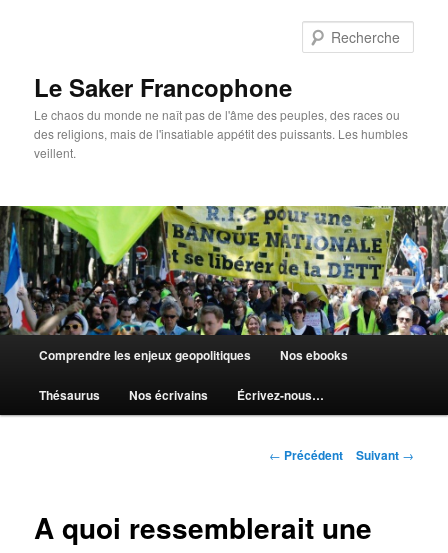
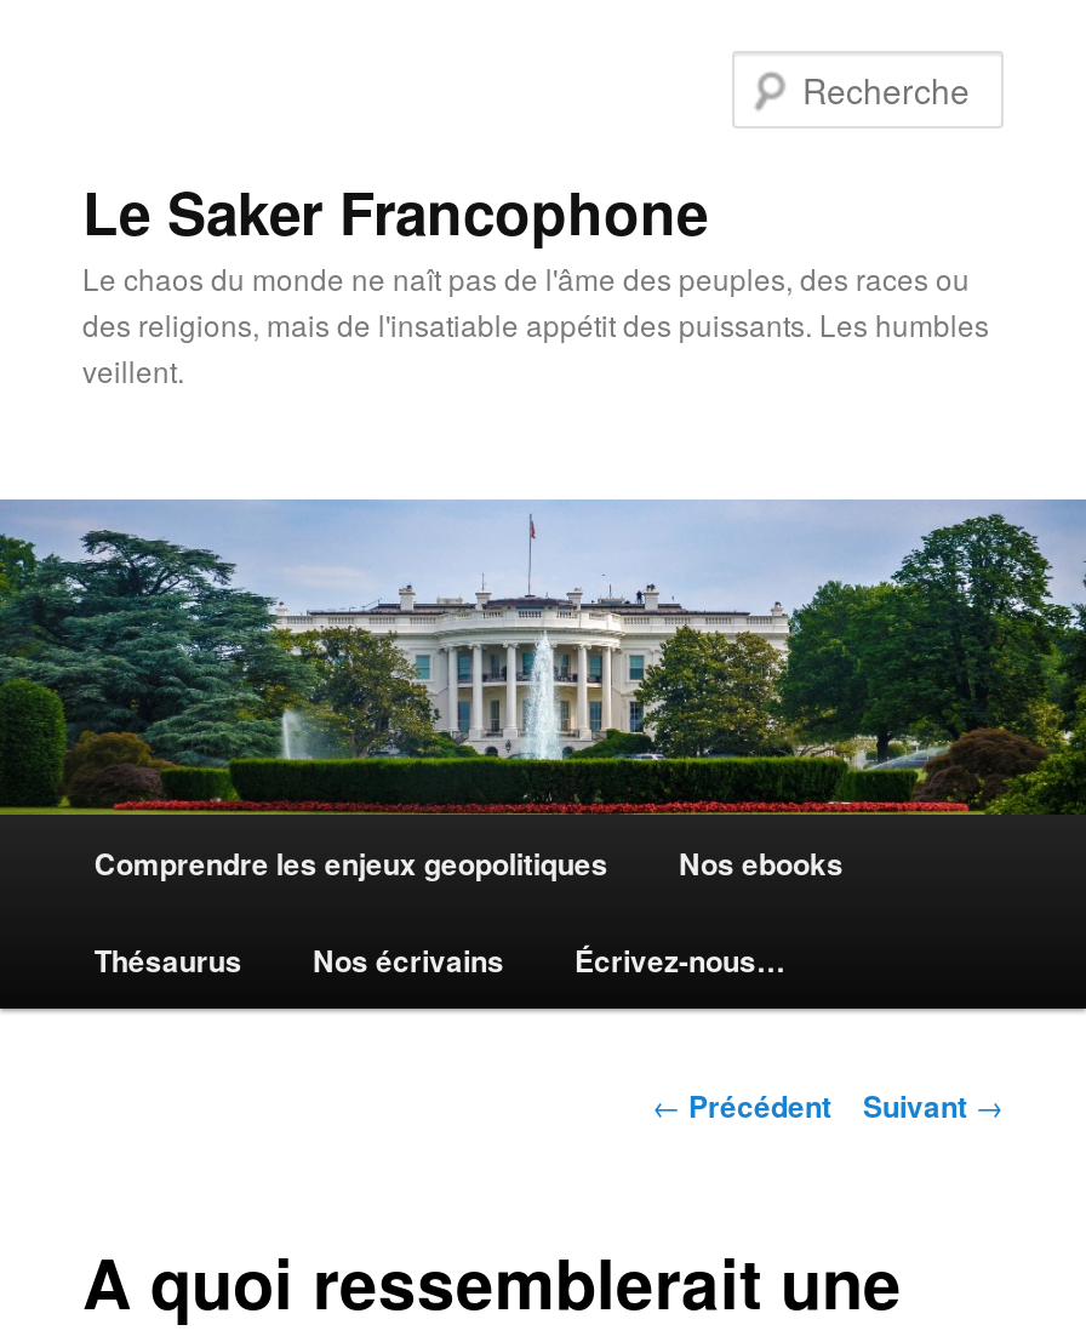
[3,205,445,336] [image] -> [7,497,1079,815] [image]

